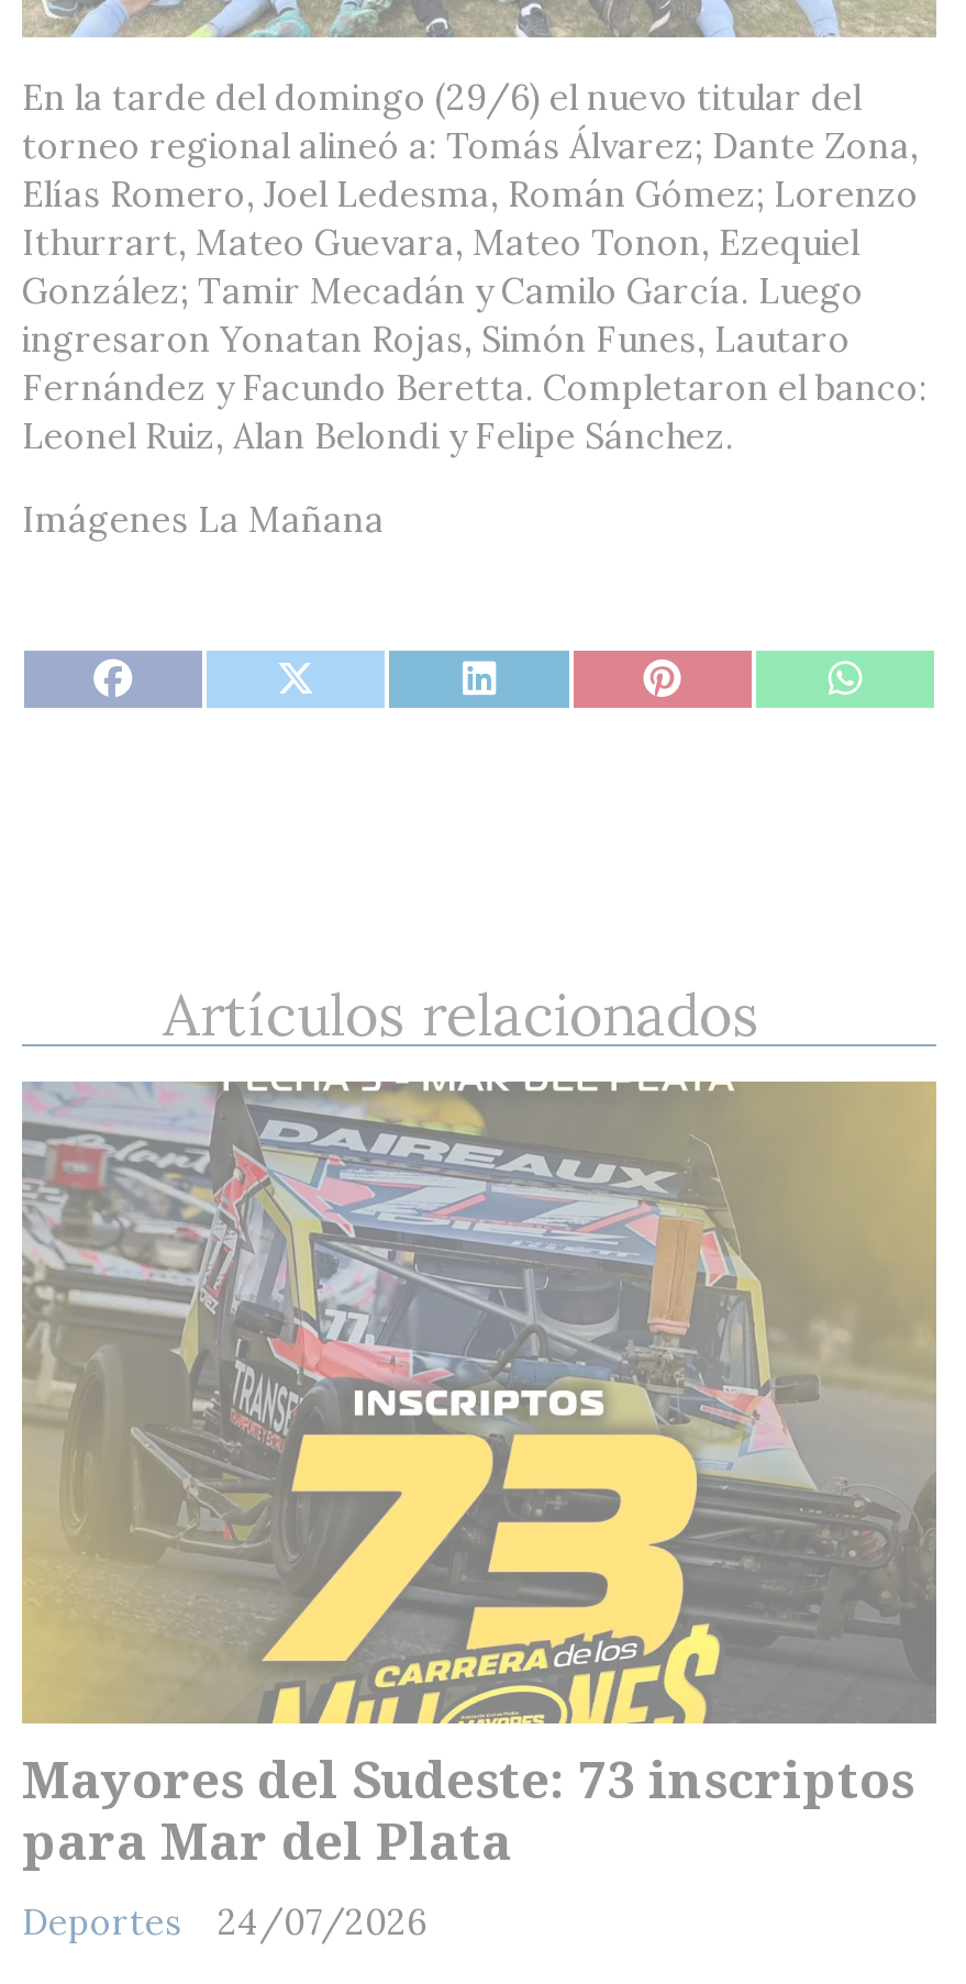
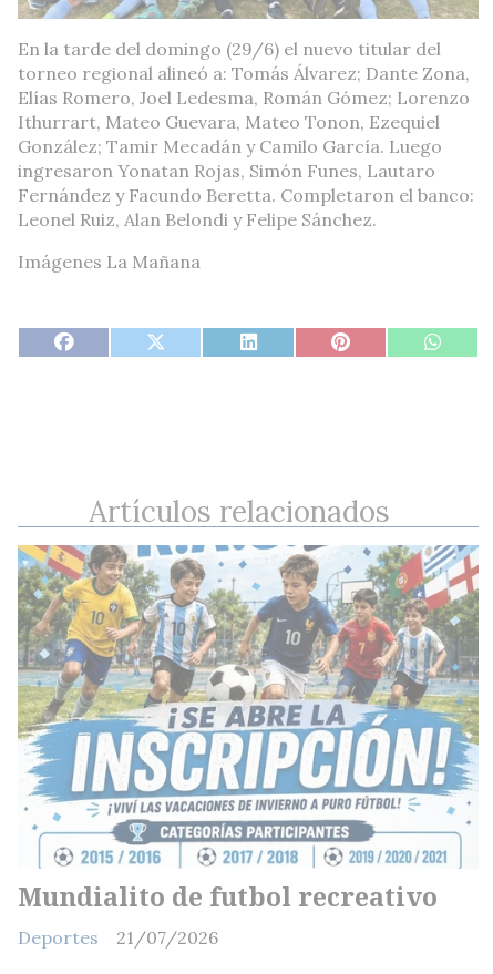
[20,1079,939,1875] [image] | Mayores del Sudeste: 73 inscriptos | para Mar del Plata -> [18,544,480,914] [image] | Mundialito de futbol recreativo
[22,1898,426,1942] Deportes 24/07/2026 -> [18,926,218,948] Deportes 21/07/2026

